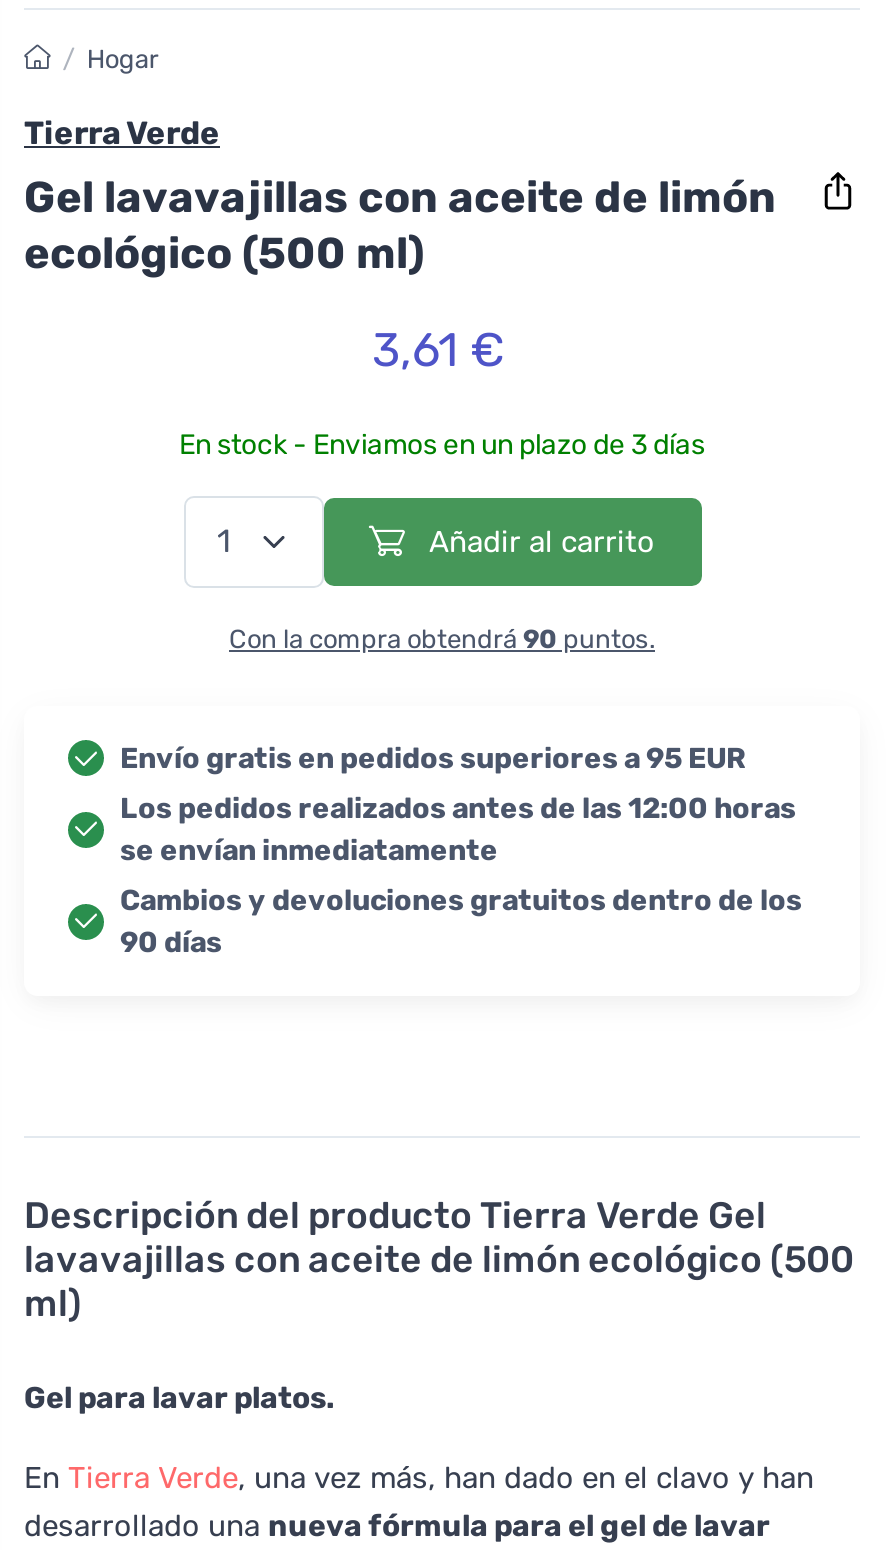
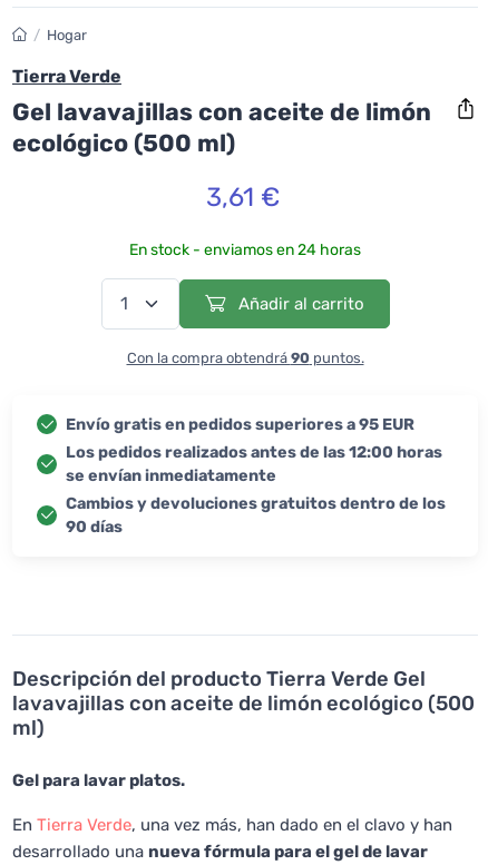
[179,427,705,461] En stock - Enviamos en un plazo de 3 días -> [129,240,361,259] En stock - enviamos en 24 horas

